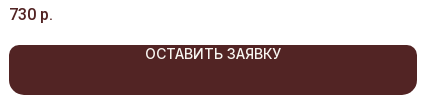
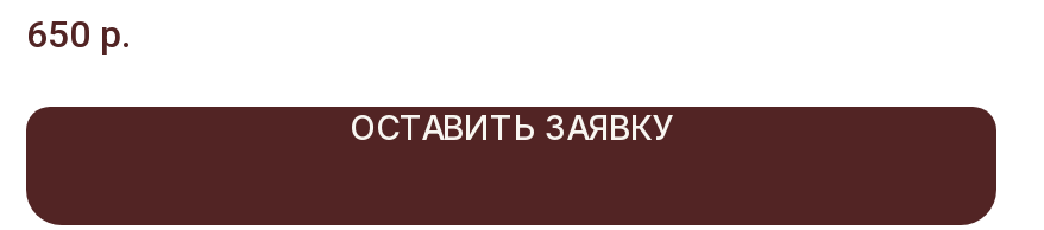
[9,5,53,24] 730 р. -> [26,12,131,57] 650 р.

